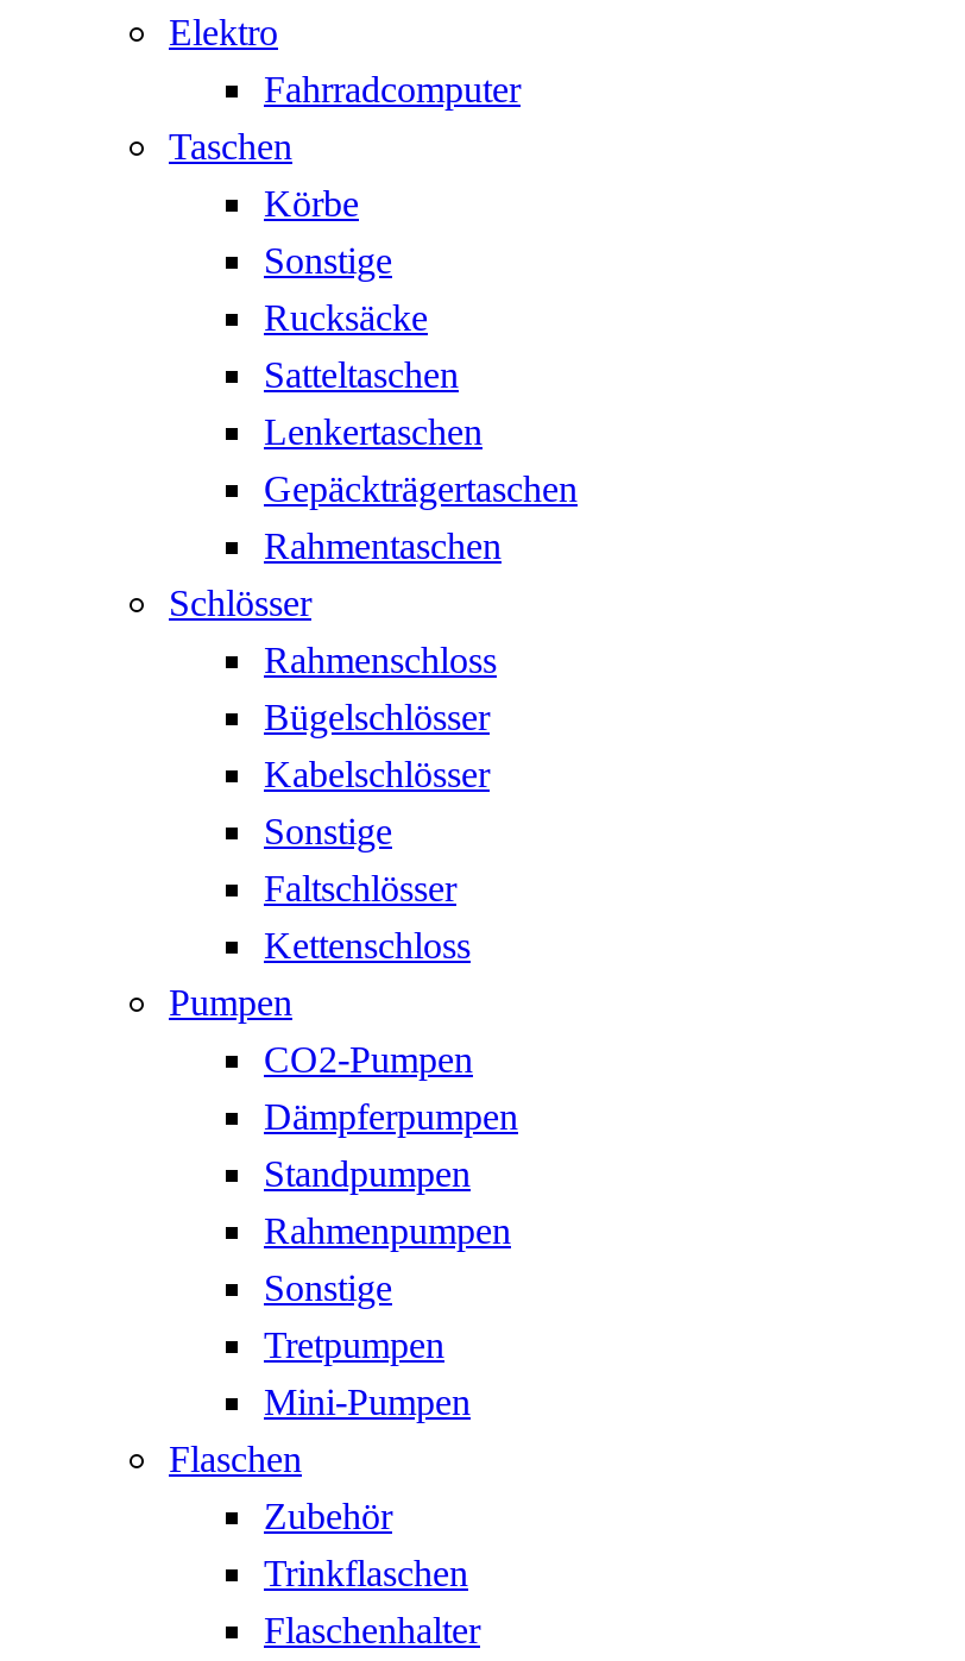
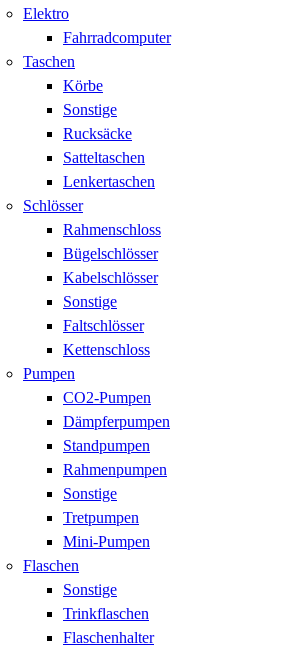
[264,468,578,565] Gepäckträgertaschen | Rahmentaschen -> none
[264,1495,392,1535] Zubehör -> [63,581,117,598] Sonstige

